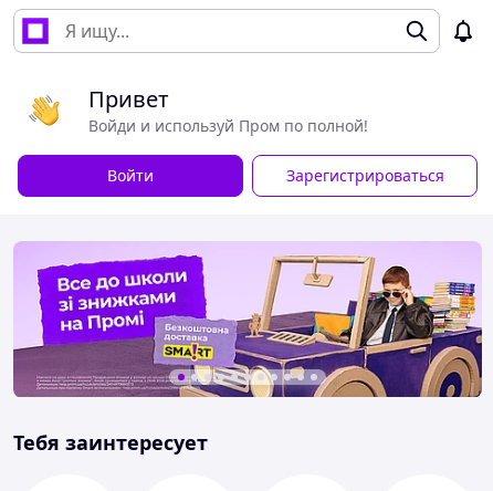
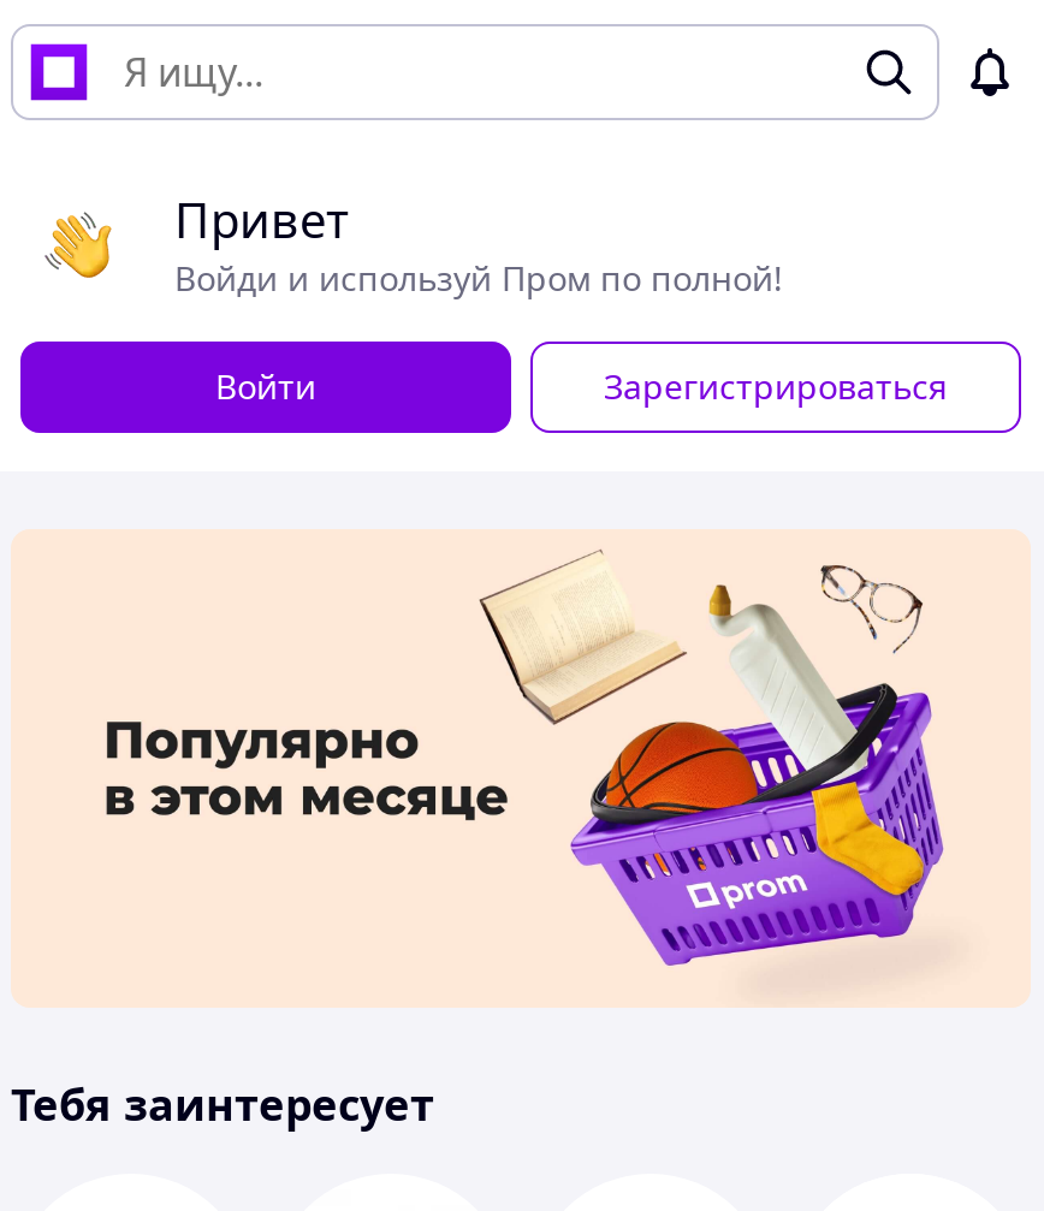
[12,241,483,398] [image] -> [13,532,1028,1008] [image]

